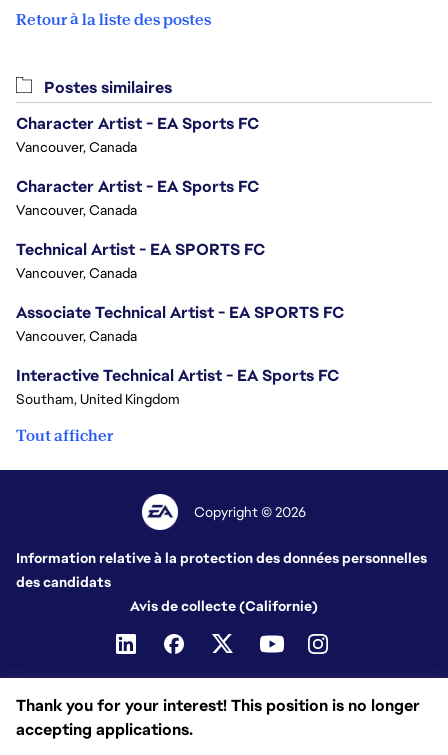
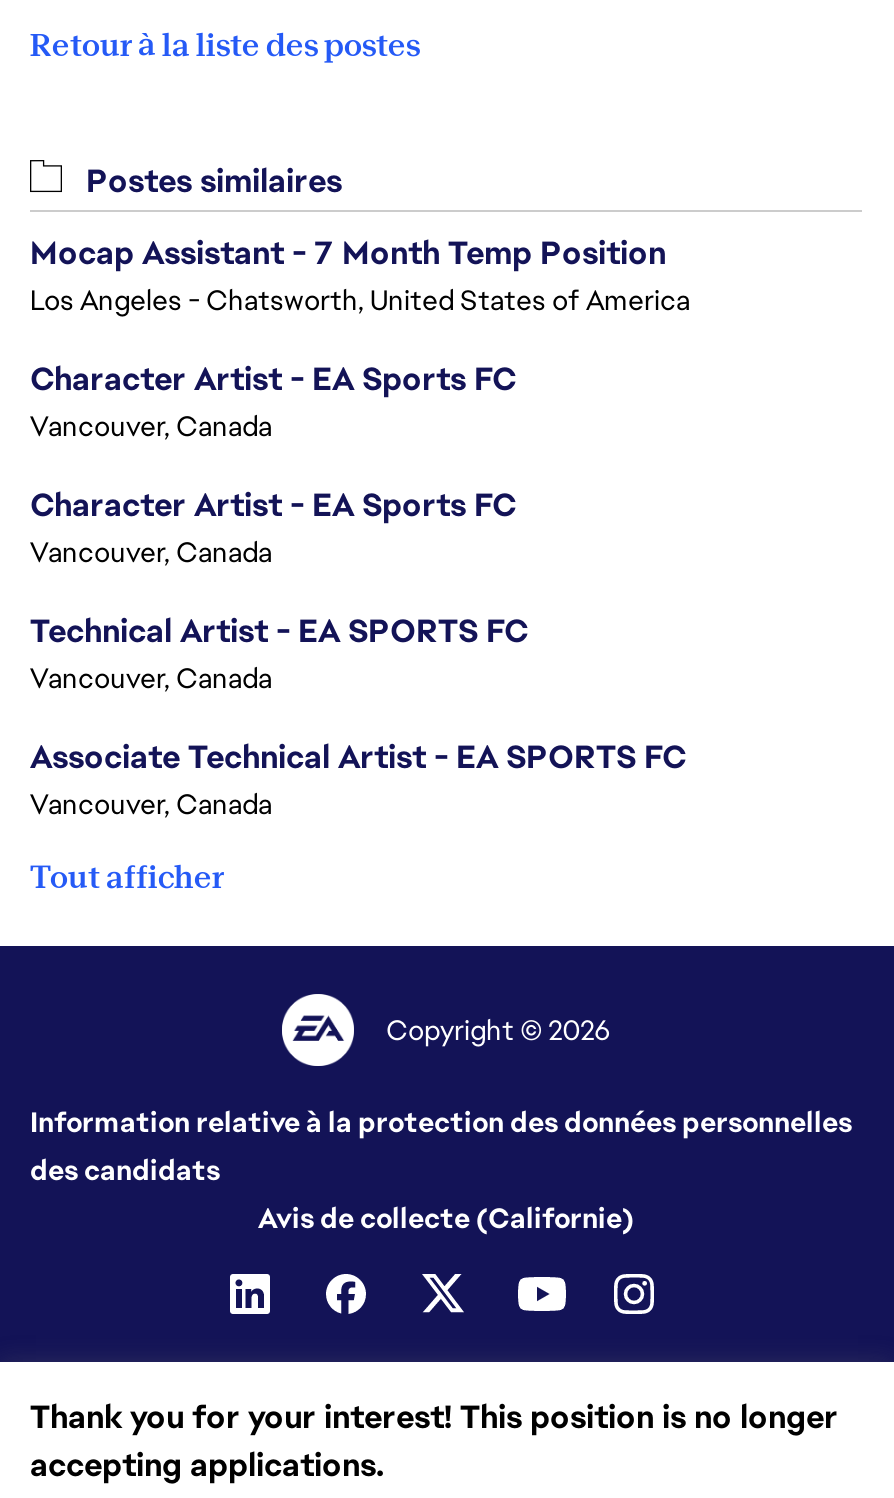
none -> [30,232,690,318] Mocap Assistant - 7 Month Temp Position | Los Angeles - Chatsworth, United States of America
moved [16,113,344,345] -> [30,358,686,822]: Character Artist - EA Sports FC | Vancouver, Canada | Character Artist - EA Sports FC | Vancouver, Canada | Technical Artist - EA SPORTS FC | Vancouver, Canada | Associate Technical Artist - EA SPORTS FC | Vancouver, Canada
[16,365,339,408] Interactive Technical Artist - EA Sports FC | Southam, United Kingdom -> none

